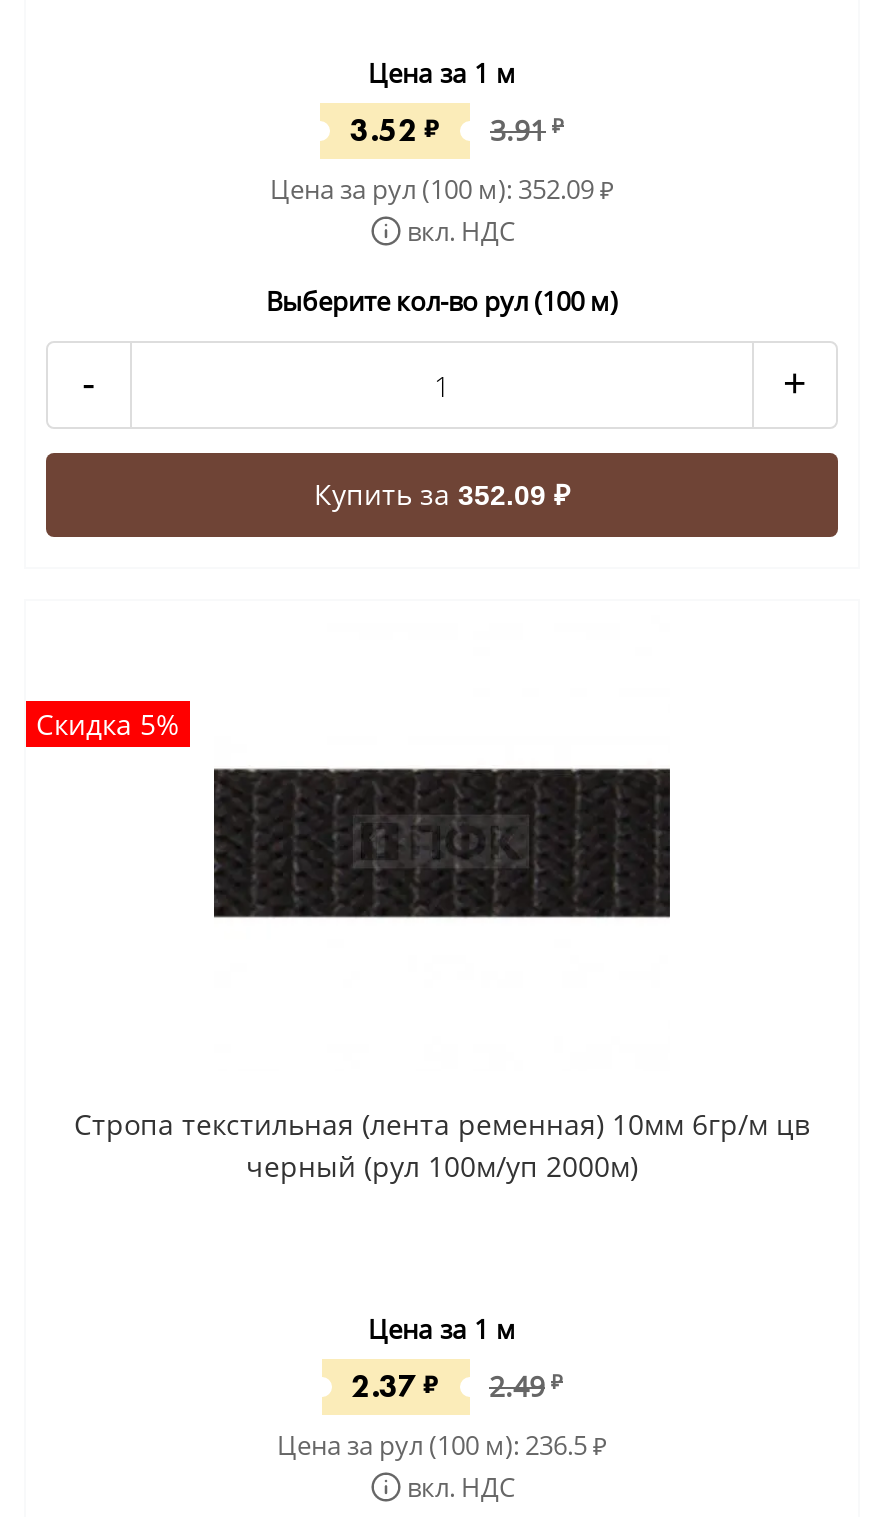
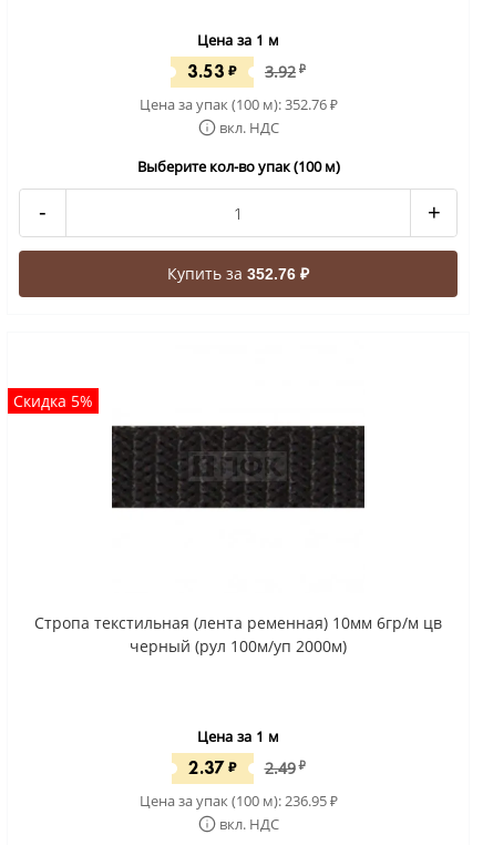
[350,109,440,151] 3.52 ₽ -> [187,60,237,83] 3.53 ₽
[490,111,564,149] 3.91 ₽ -> [265,61,306,82] 3.92 ₽
[270,171,614,207] Цена за рул (100 м): 352.09₽ -> [139,94,337,114] Цена за упак (100 м): 352.76₽
[266,283,618,319] Выберите кол-во рул (100 м) -> [137,156,340,176] Выберите кол-во упак (100 м)
[314,475,570,513] Купить за 352.09 ₽ -> [167,263,309,284] Купить за 352.76 ₽
[277,1427,607,1463] Цена за рул (100 м): 236.5₽ -> [139,791,337,811] Цена за упак (100 м): 236.95₽

